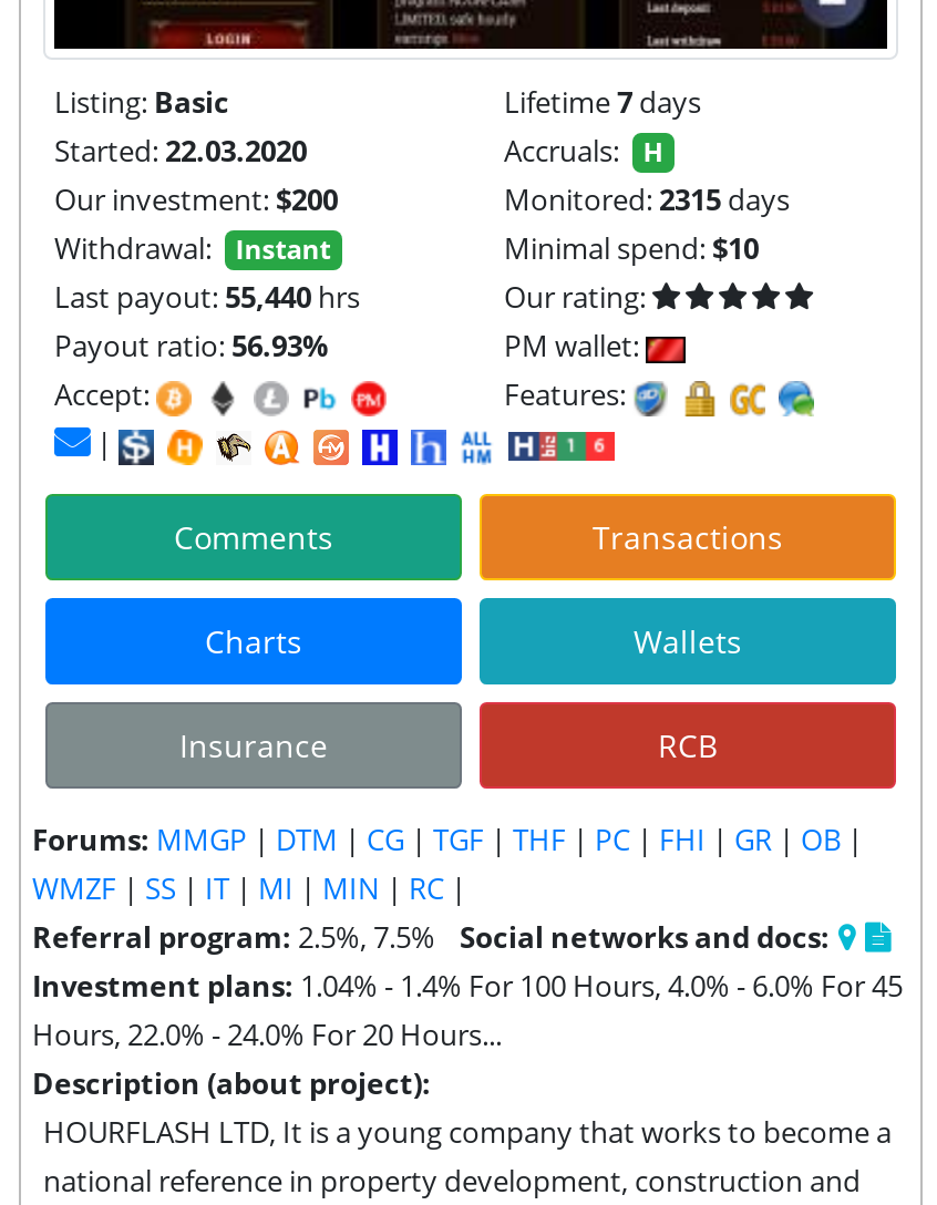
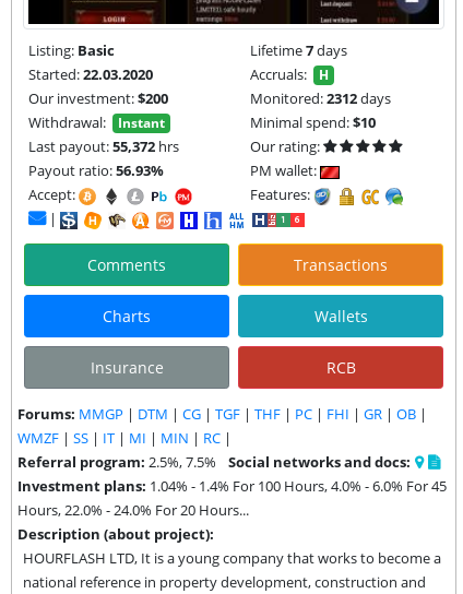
[504,179,790,219] Monitored: 2315 days -> [250,88,391,108] Monitored: 2312 days
[54,277,360,317] Last payout: 55,440 hrs -> [28,136,179,156] Last payout: 55,372 hrs

